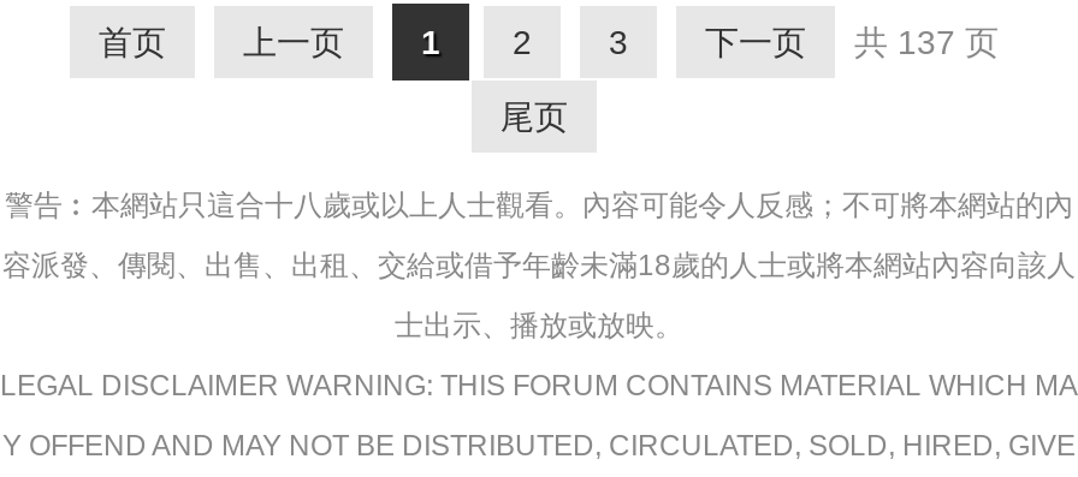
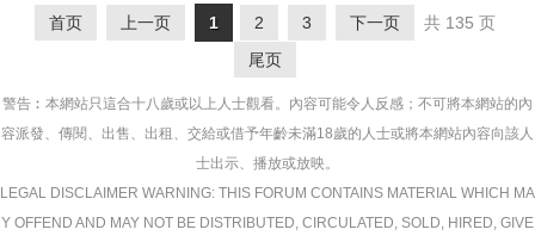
[99,23,1008,61] 首页 上一页 1 2 3 下一页 共 137 页 -> [49,13,500,32] 首页 上一页 1 2 3 下一页 共 135 页

